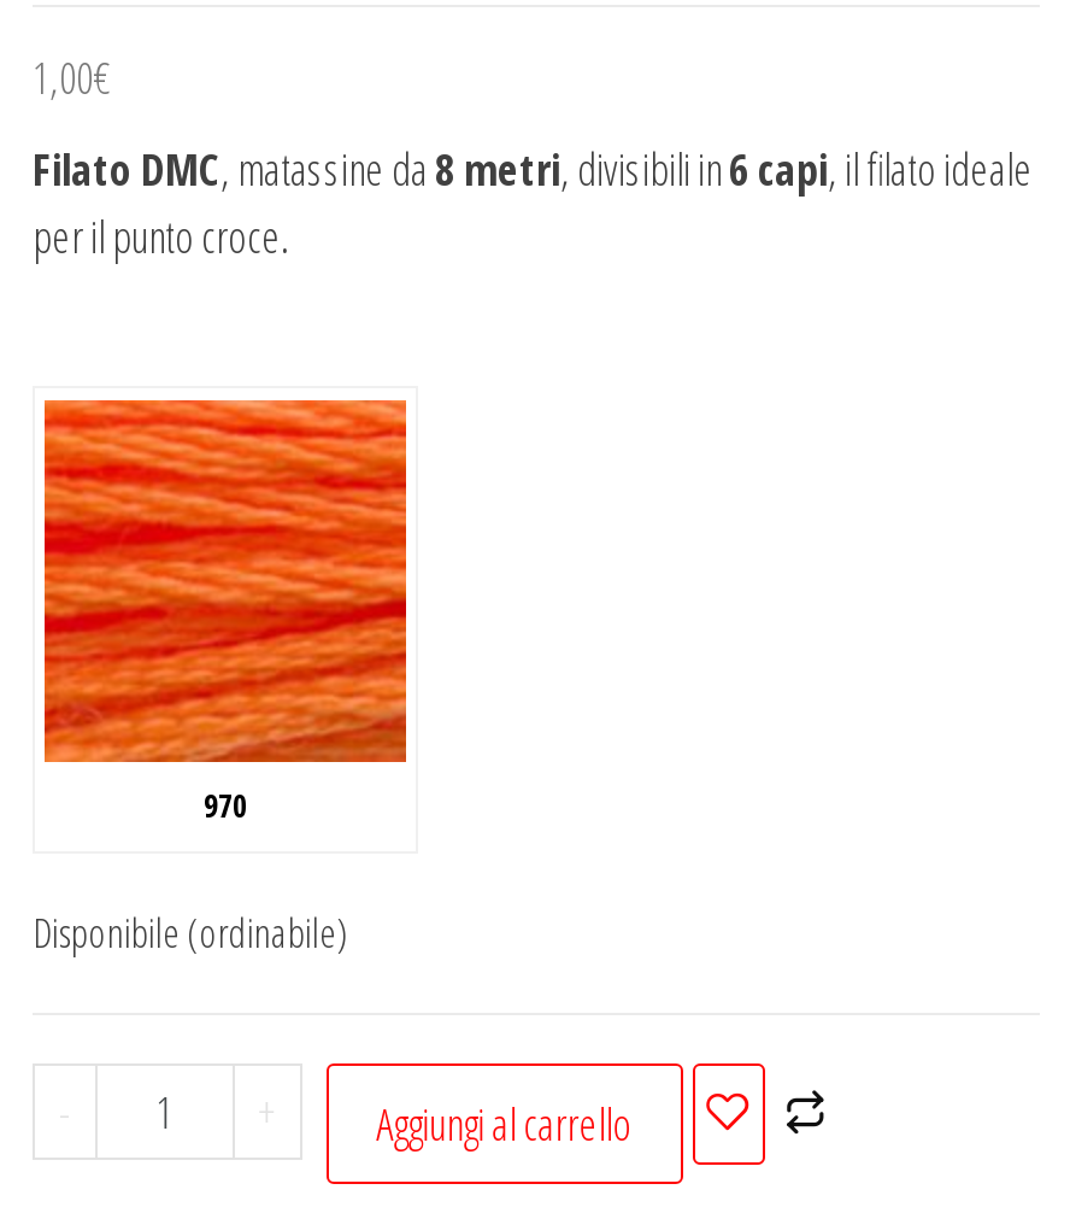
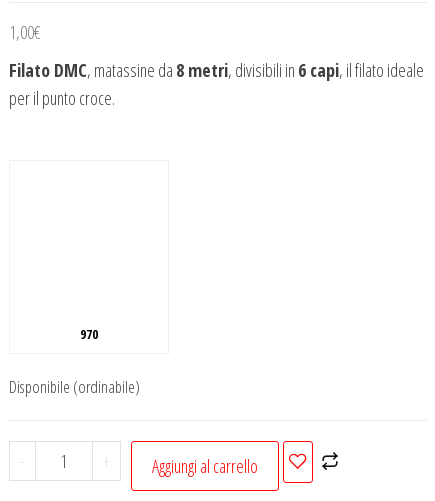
[42,398,408,764] [image] -> none

